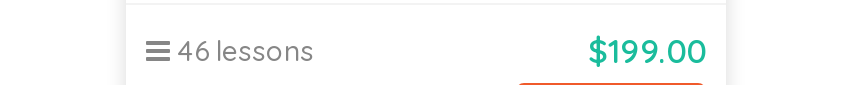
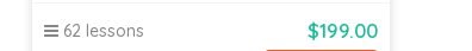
[170,32,314,68] 46 lessons -> [58,20,144,41] 62 lessons

